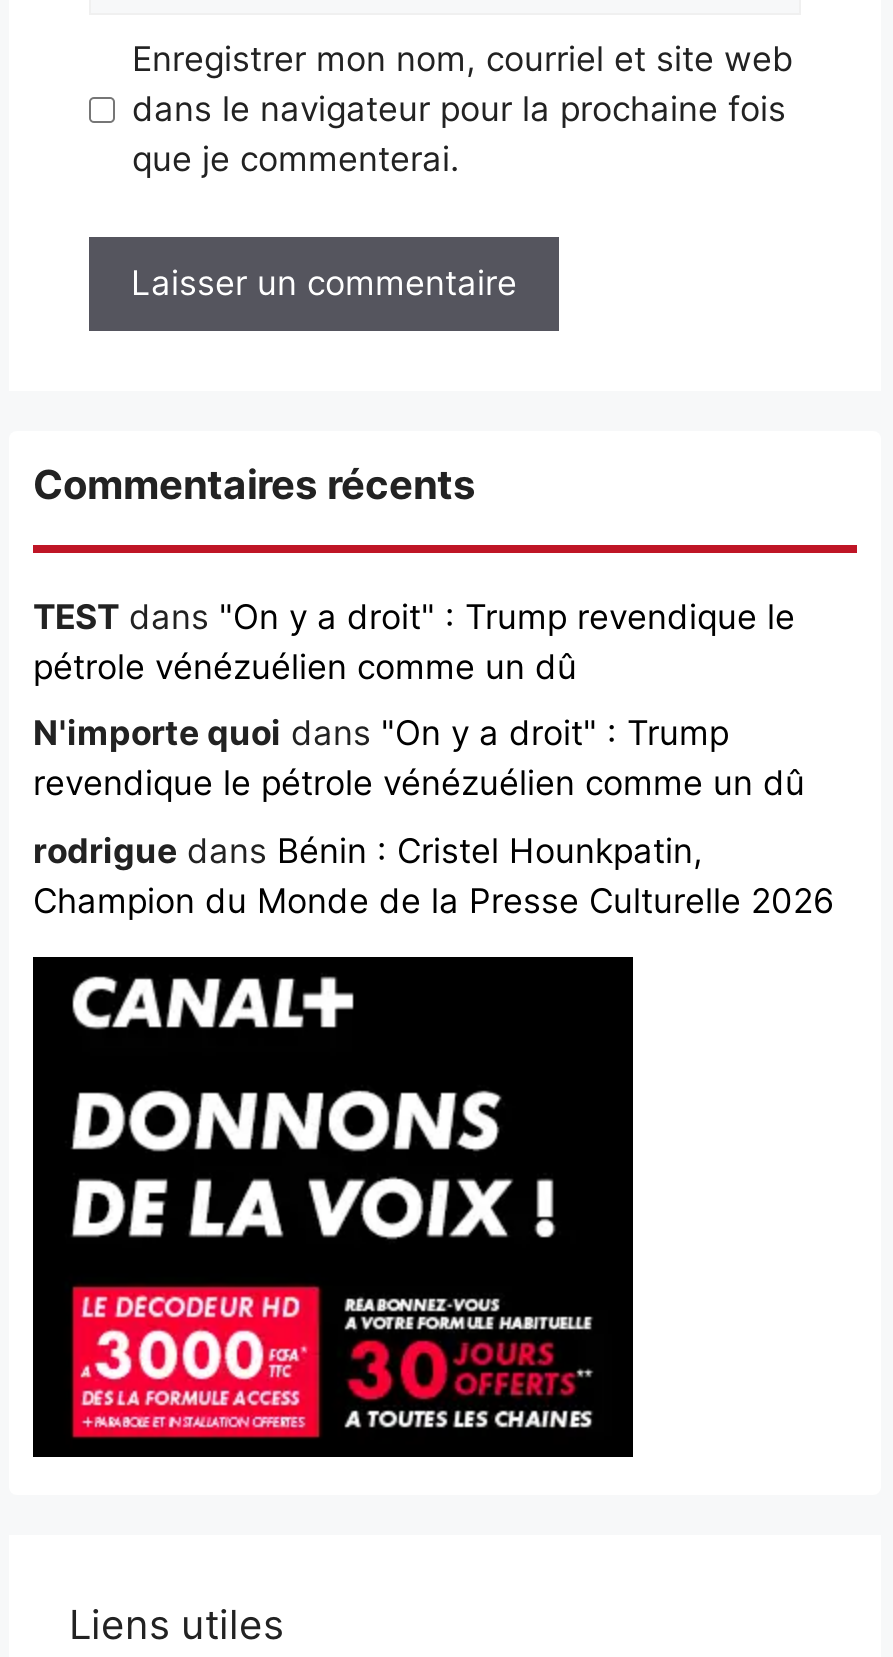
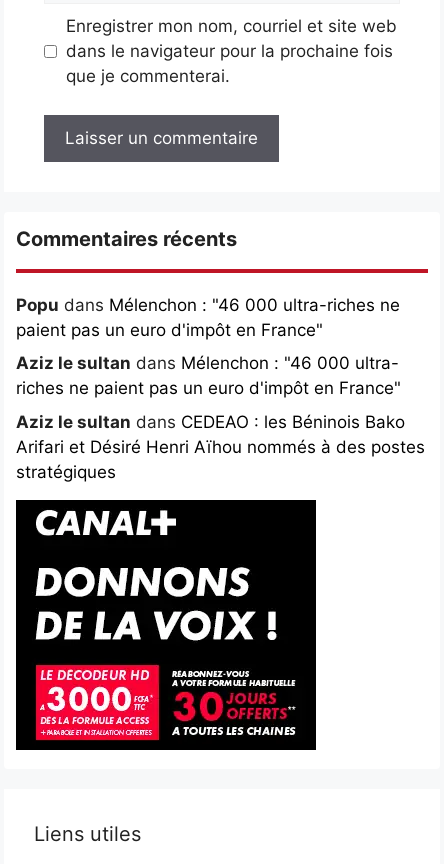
[33,597,795,687] TEST dans "On y a droit" : Trump revendique le | pétrole vénézuélien comme un dû -> [16,295,400,340] Popu dans Mélenchon : "46 000 ultra-riches ne | paient pas un euro d'impôt en France"
[33,714,805,804] N'importe quoi dans "On y a droit" : Trump | revendique le pétrole vénézuélien comme un dû -> [16,353,401,398] Aziz le sultan dans Mélenchon : "46 000 ultra- | riches ne paient pas un euro d'impôt en France"
[33,831,835,921] rodrigue dans Bénin : Cristel Hounkpatin, | Champion du Monde de la Presse Culturelle 2026 -> [16,412,425,482] Aziz le sultan dans CEDEAO : les Béninois Bako | Arifari et Désiré Henri Aïhou nommés à des postes | stratégiques

